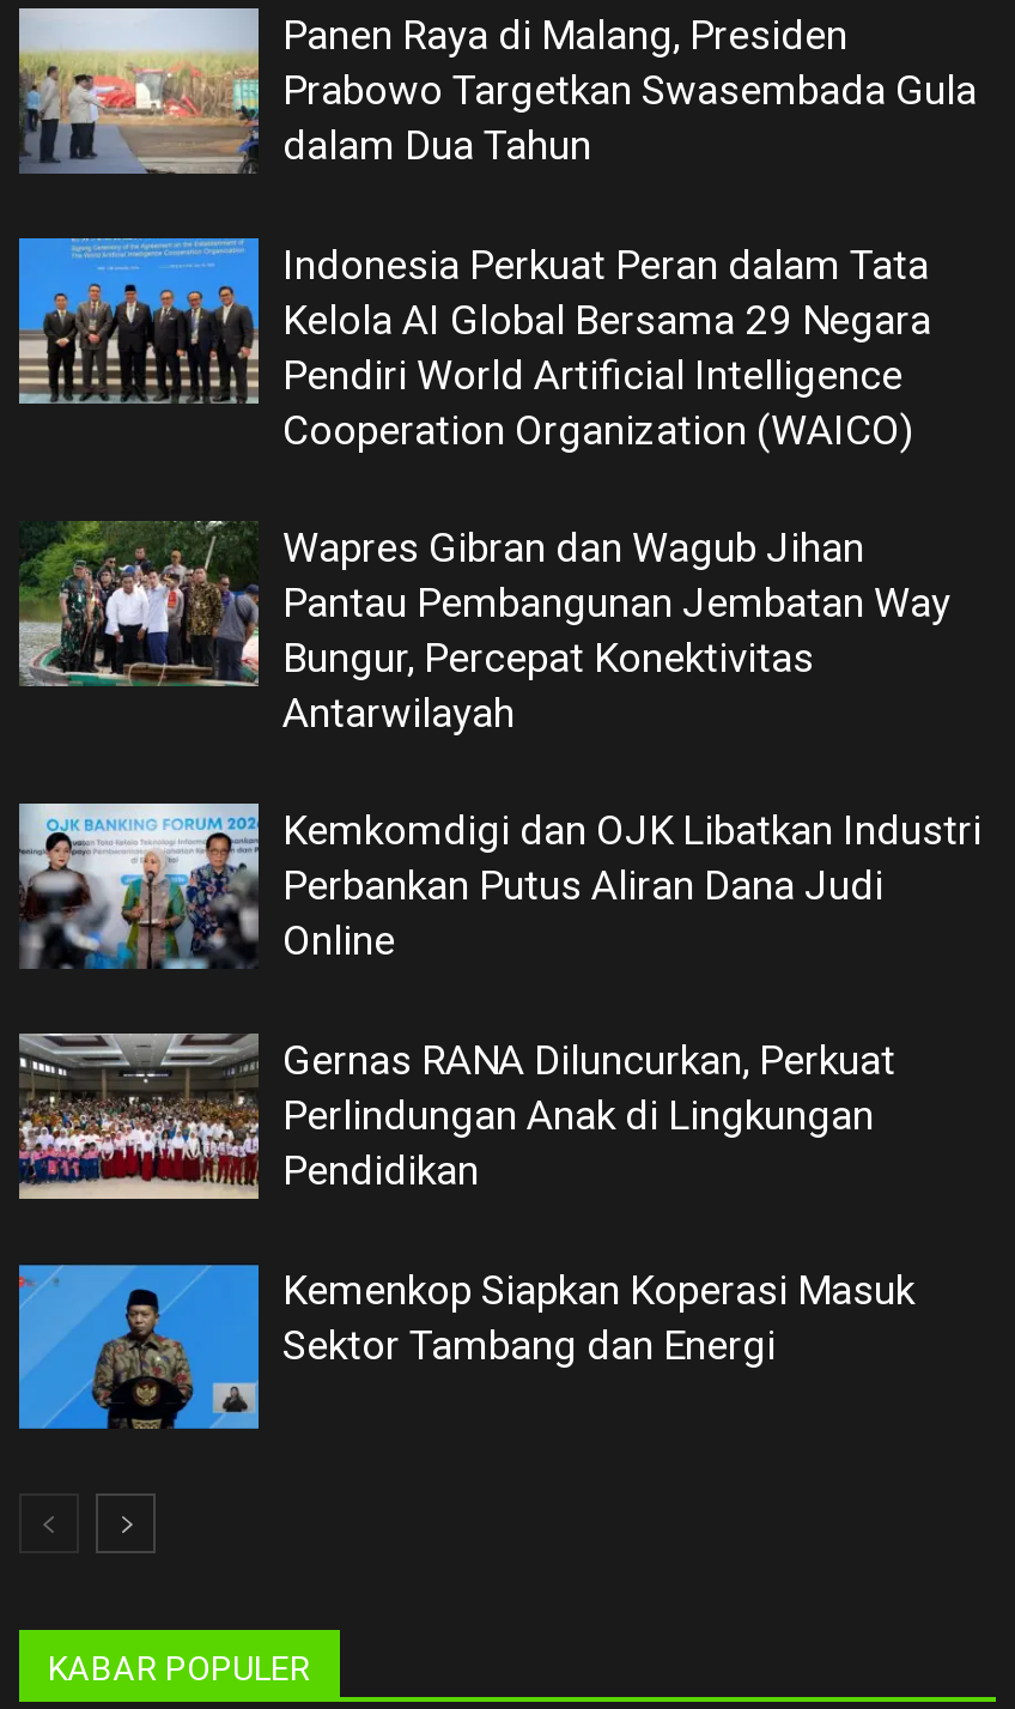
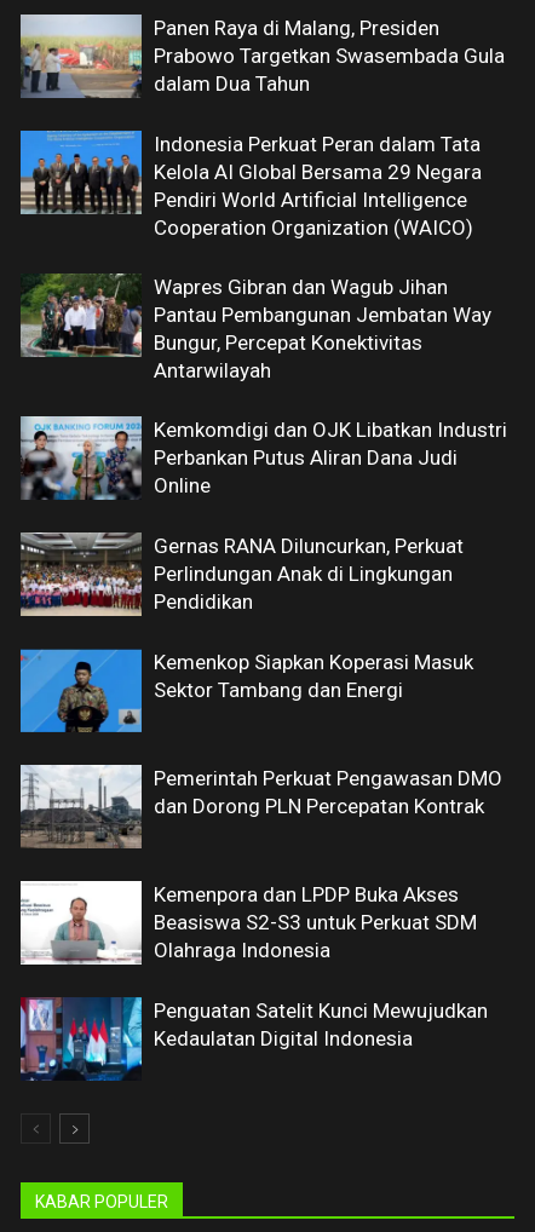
none -> [19,765,502,850] [image] | Pemerintah Perkuat Pengawasan DMO | dan Dorong PLN Percepatan Kontrak
none -> [19,880,488,1050] [image] | Kemenpora dan LPDP Buka Akses | Beasiswa S2-S3 untuk Perkuat SDM | Olahraga Indonesia | Penguatan Satelit Kunci Mewujudkan | Kedaulatan Digital Indonesia
none -> [19,997,142,1082] [image]

